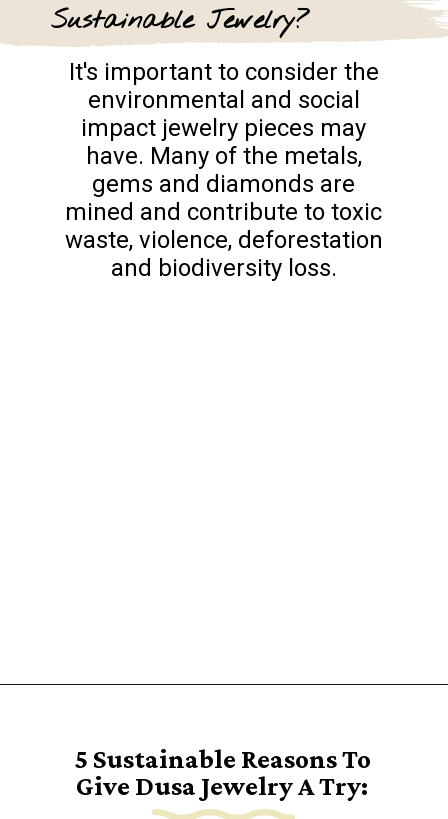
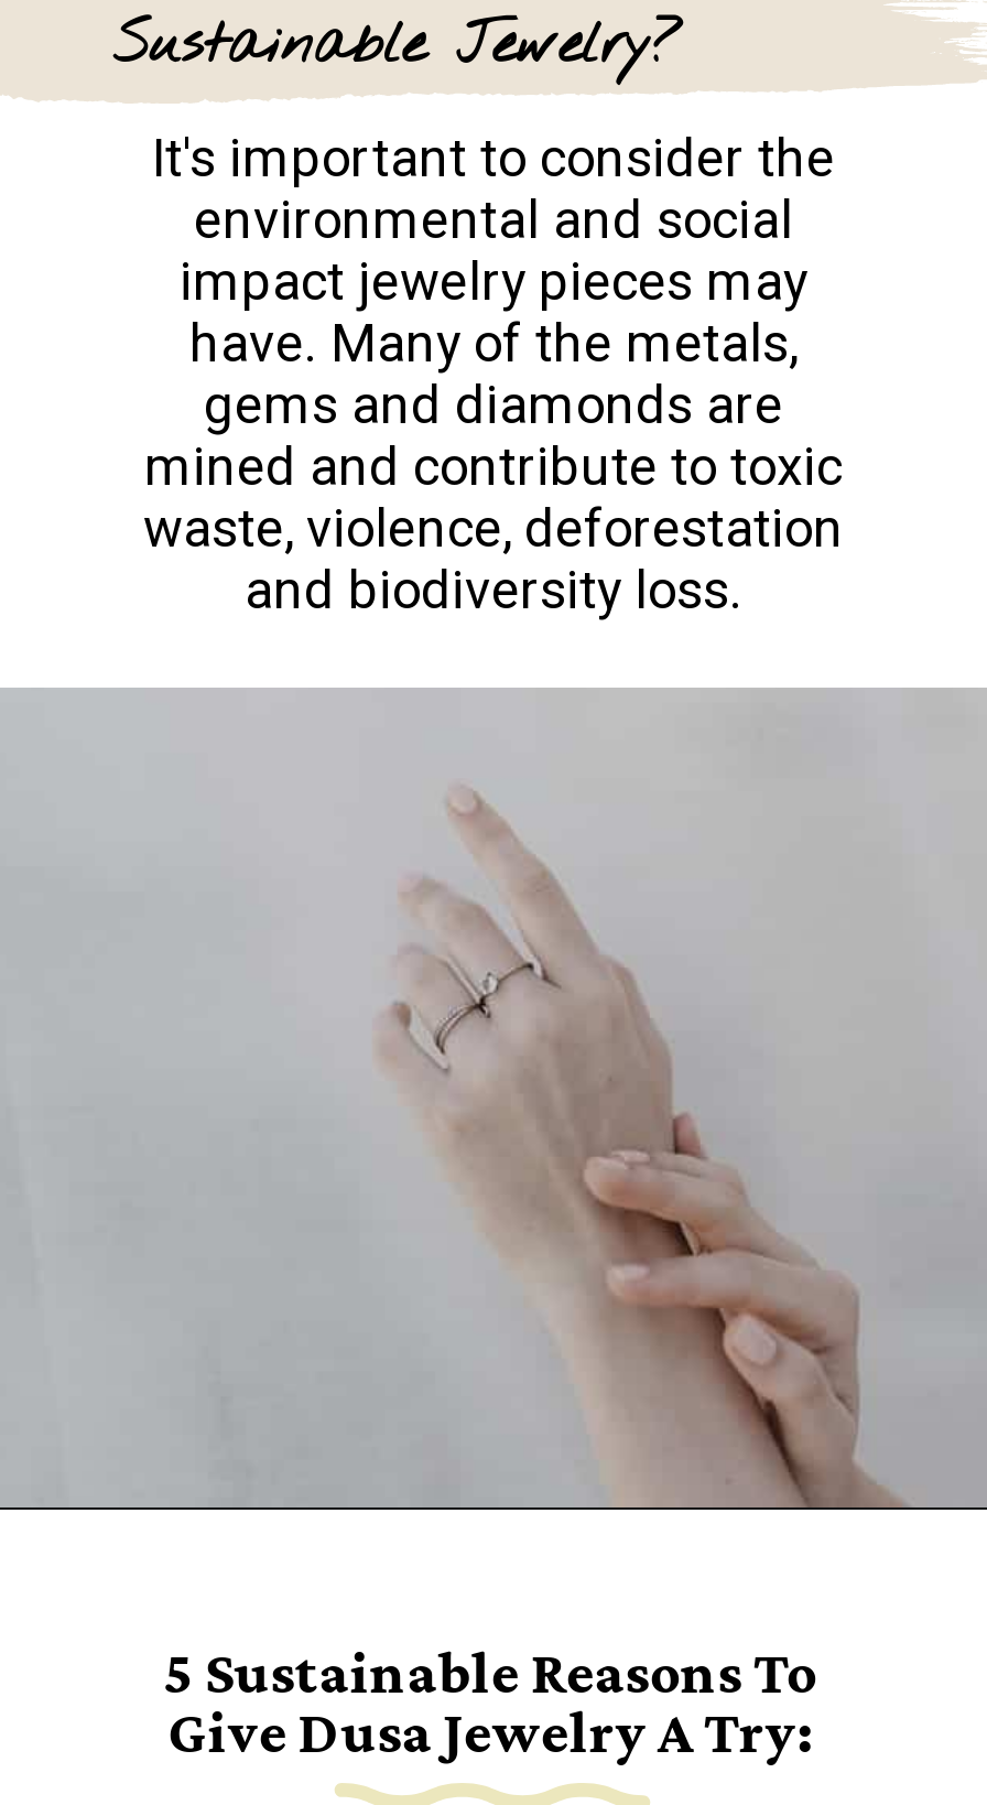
none -> [7,688,980,1510] [image]

